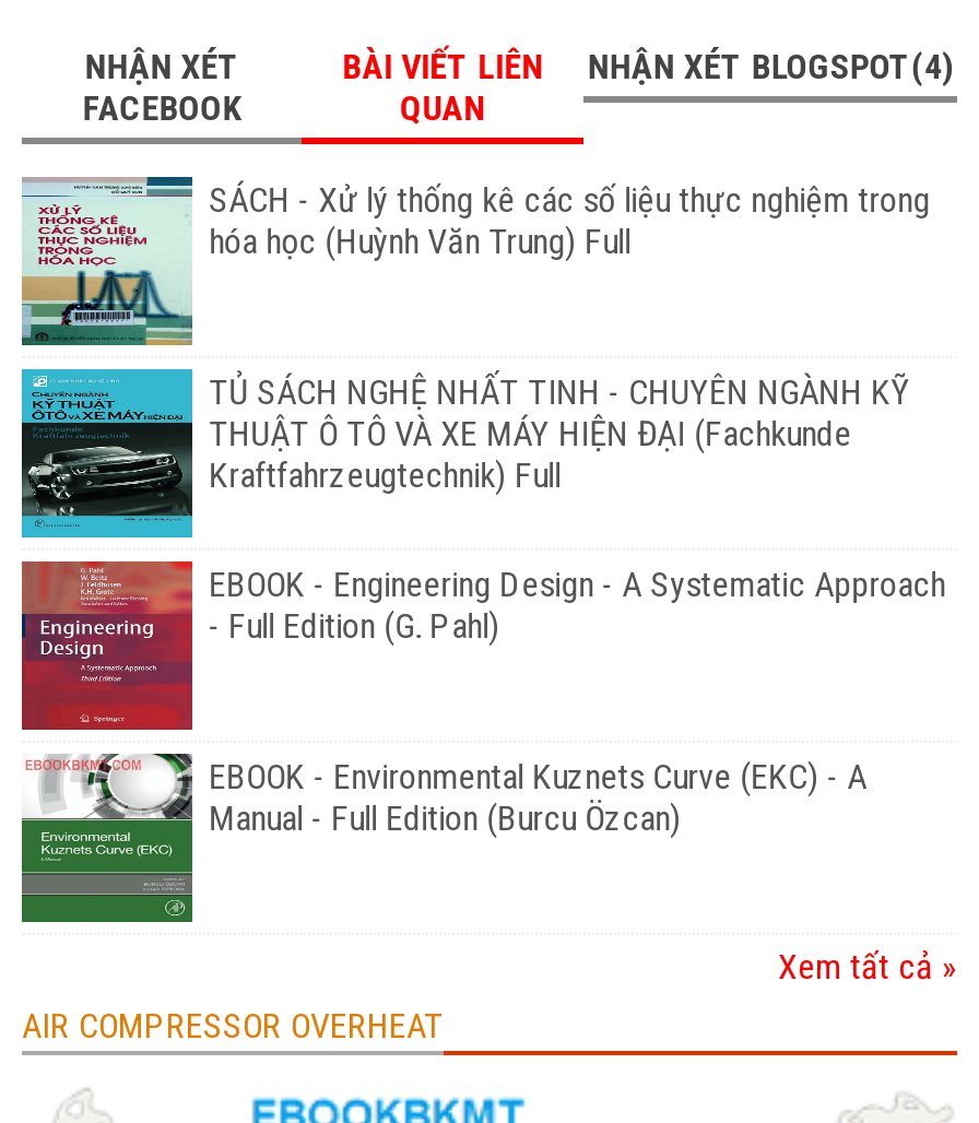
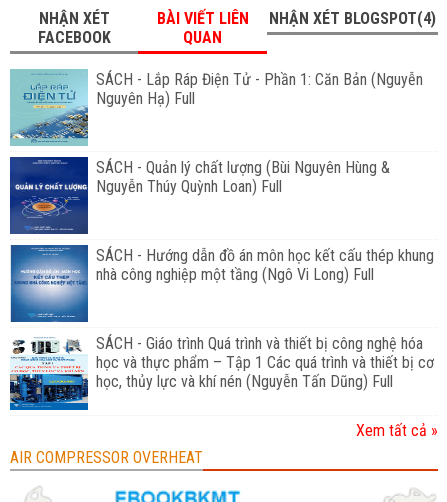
[20,177,930,347] [image] | SÁCH - Xử lý thống kê các số liệu thực nghiệm trong | hóa học (Huỳnh Văn Trung) Full -> [9,69,423,147] [image] | SÁCH - Lắp Ráp Điện Tử - Phần 1: Căn Bản (Nguyễn | Nguyên Hạ) Full
[20,367,908,540] [image] | TỦ SÁCH NGHỆ NHẤT TINH - CHUYÊN NGÀNH KỸ | THUẬT Ô TÔ VÀ XE MÁY HIỆN ĐẠI (Fachkunde | Kraftfahrzeugtechnik) Full -> [9,156,390,235] [image] | SÁCH - Quản lý chất lượng (Bùi Nguyên Hùng & | Nguyễn Thúy Quỳnh Loan) Full
[20,559,945,732] [image] | EBOOK - Engineering Design - A Systematic Approach | - Full Edition (G. Pahl) -> [10,244,434,323] [image] | SÁCH - Hướng dẫn đồ án môn học kết cấu thép khung | nhà công nghiệp một tầng (Ngô Vi Long) Full
[20,752,867,924] [image] | EBOOK - Environmental Kuznets Curve (EKC) - A | Manual - Full Edition (Burcu Özcan) -> [9,333,434,411] [image] | SÁCH - Giáo trình Quá trình và thiết bị công nghệ hóa | học và thực phẩm – Tập 1 Các quá trình và thiết bị cơ | học, thủy lực và khí nén (Nguyễn Tấn Dũng) Full

